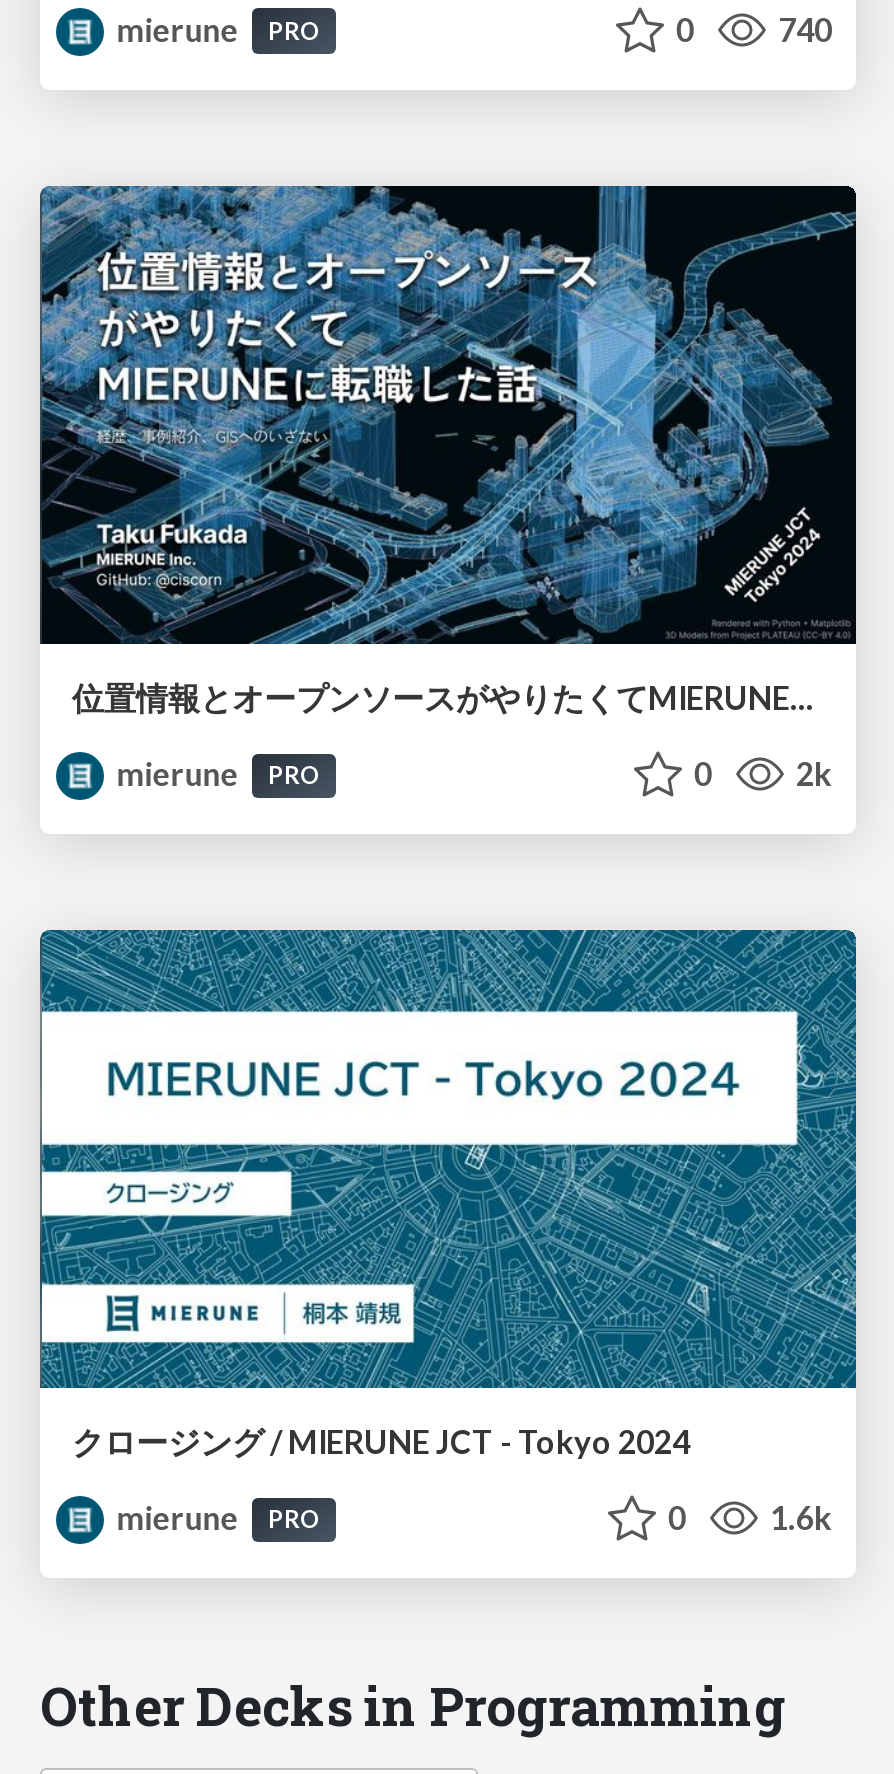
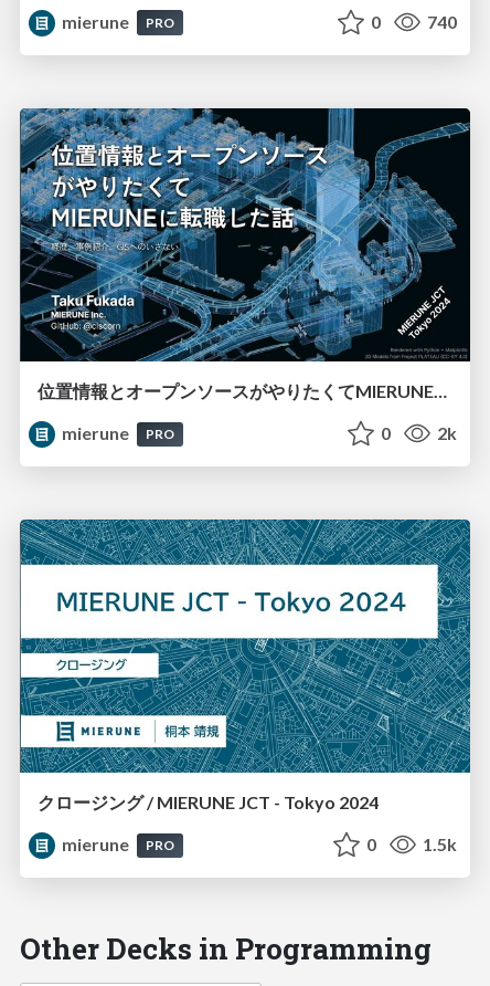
[764,1499,832,1537] 1.6k -> [419,834,457,855] 1.5k

